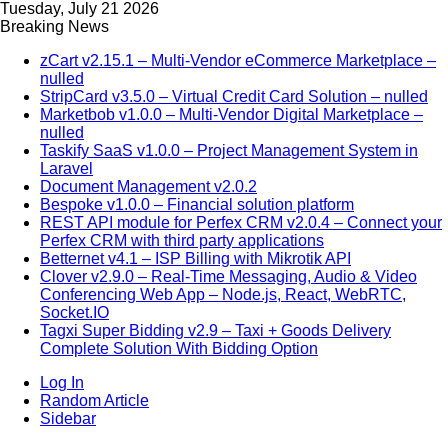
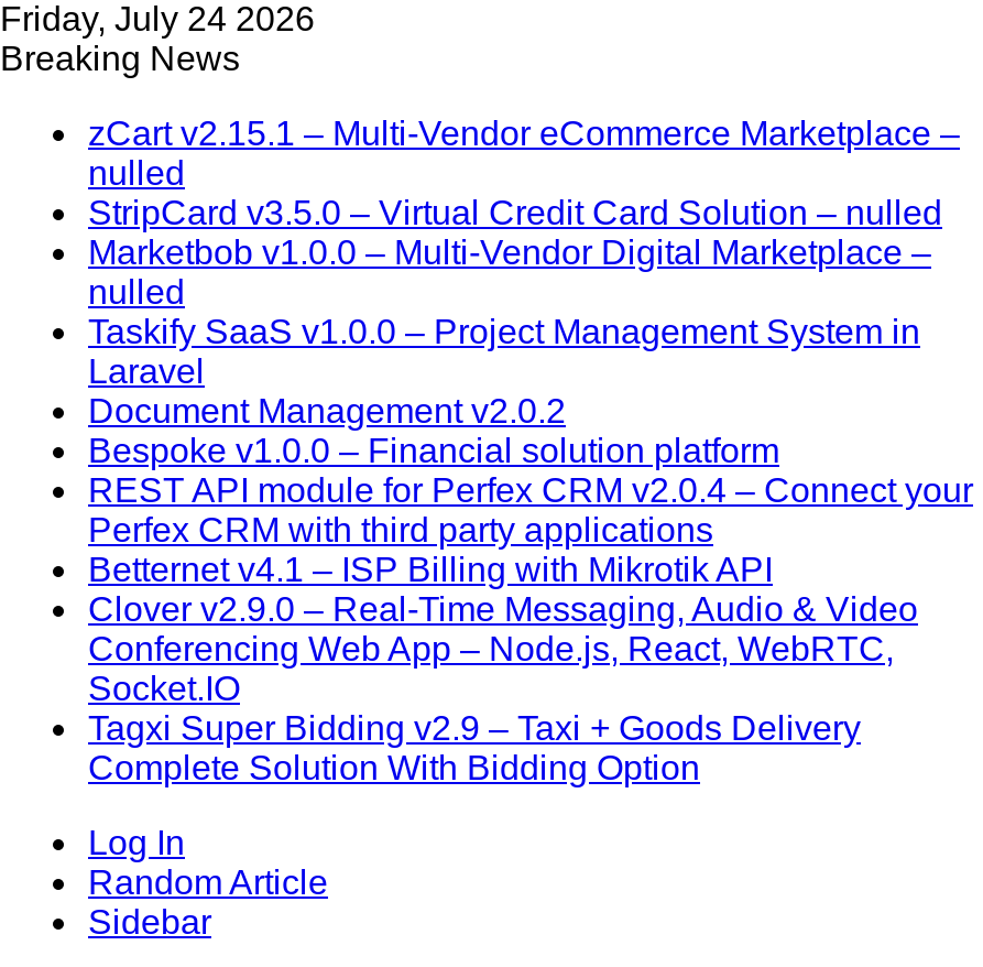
[0,0,159,17] Tuesday, July 21 2026 -> [0,0,315,37] Friday, July 24 2026

